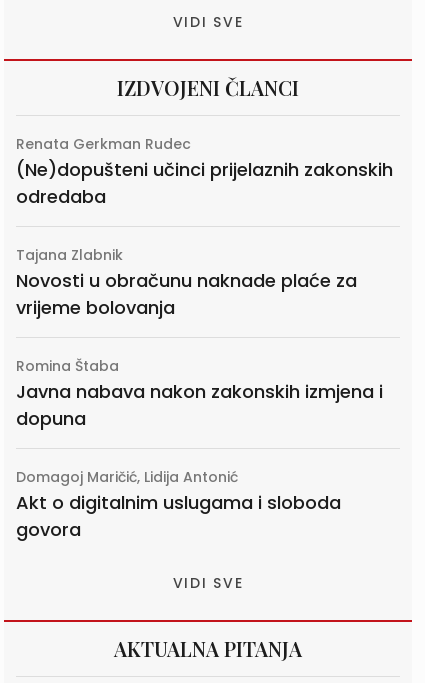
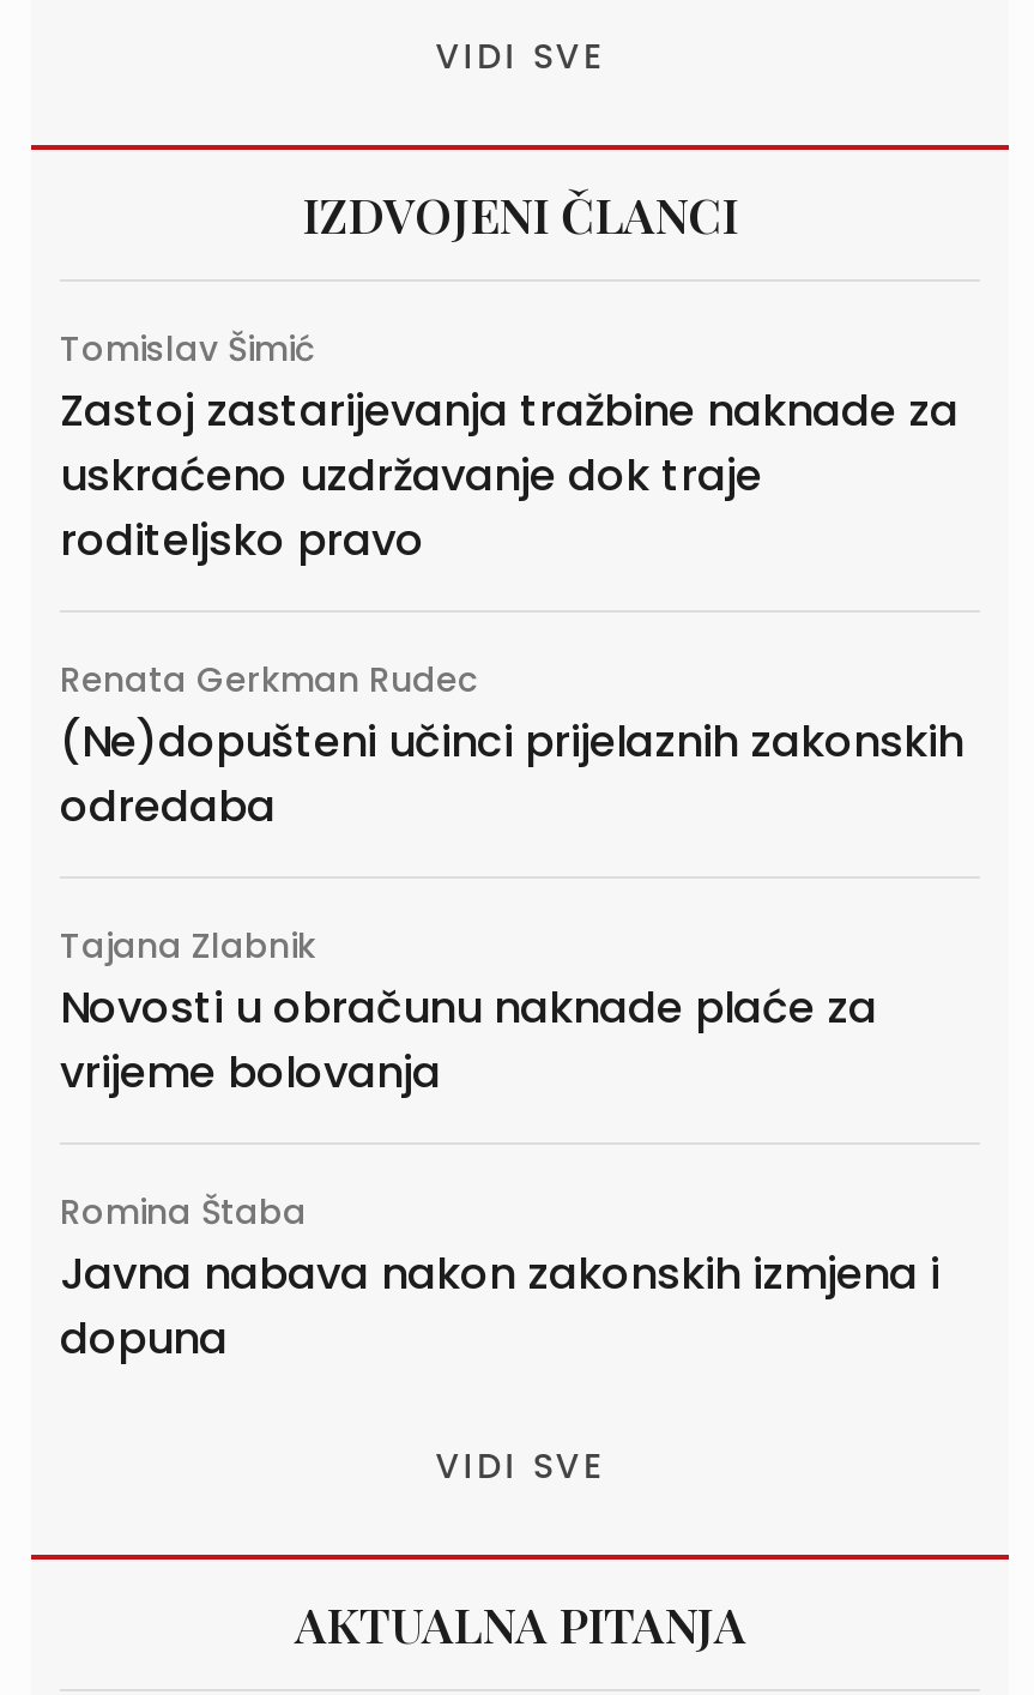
none -> [60,324,959,569] Tomislav Šimić | Zastoj zastarijevanja tražbine naknade za | uskraćeno uzdržavanje dok traje | roditeljsko pravo
moved [16,134,393,431] -> [60,655,963,1367]: Renata Gerkman Rudec | (Ne)dopušteni učinci prijelaznih zakonskih | odredaba | ... | Javna nabava nakon zakonskih izmjena i | dopuna
[16,467,341,542] Domagoj Maričić, Lidija Antonić | Akt o digitalnim uslugama i sloboda | govora -> none

